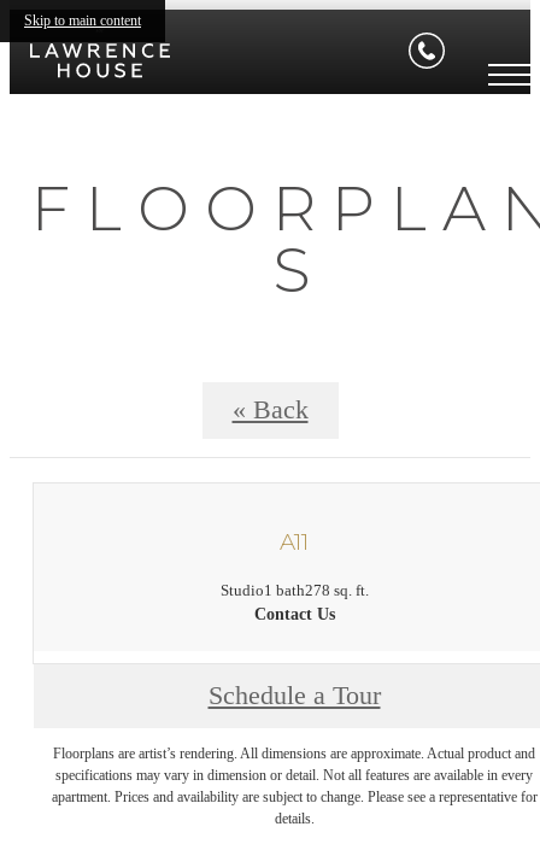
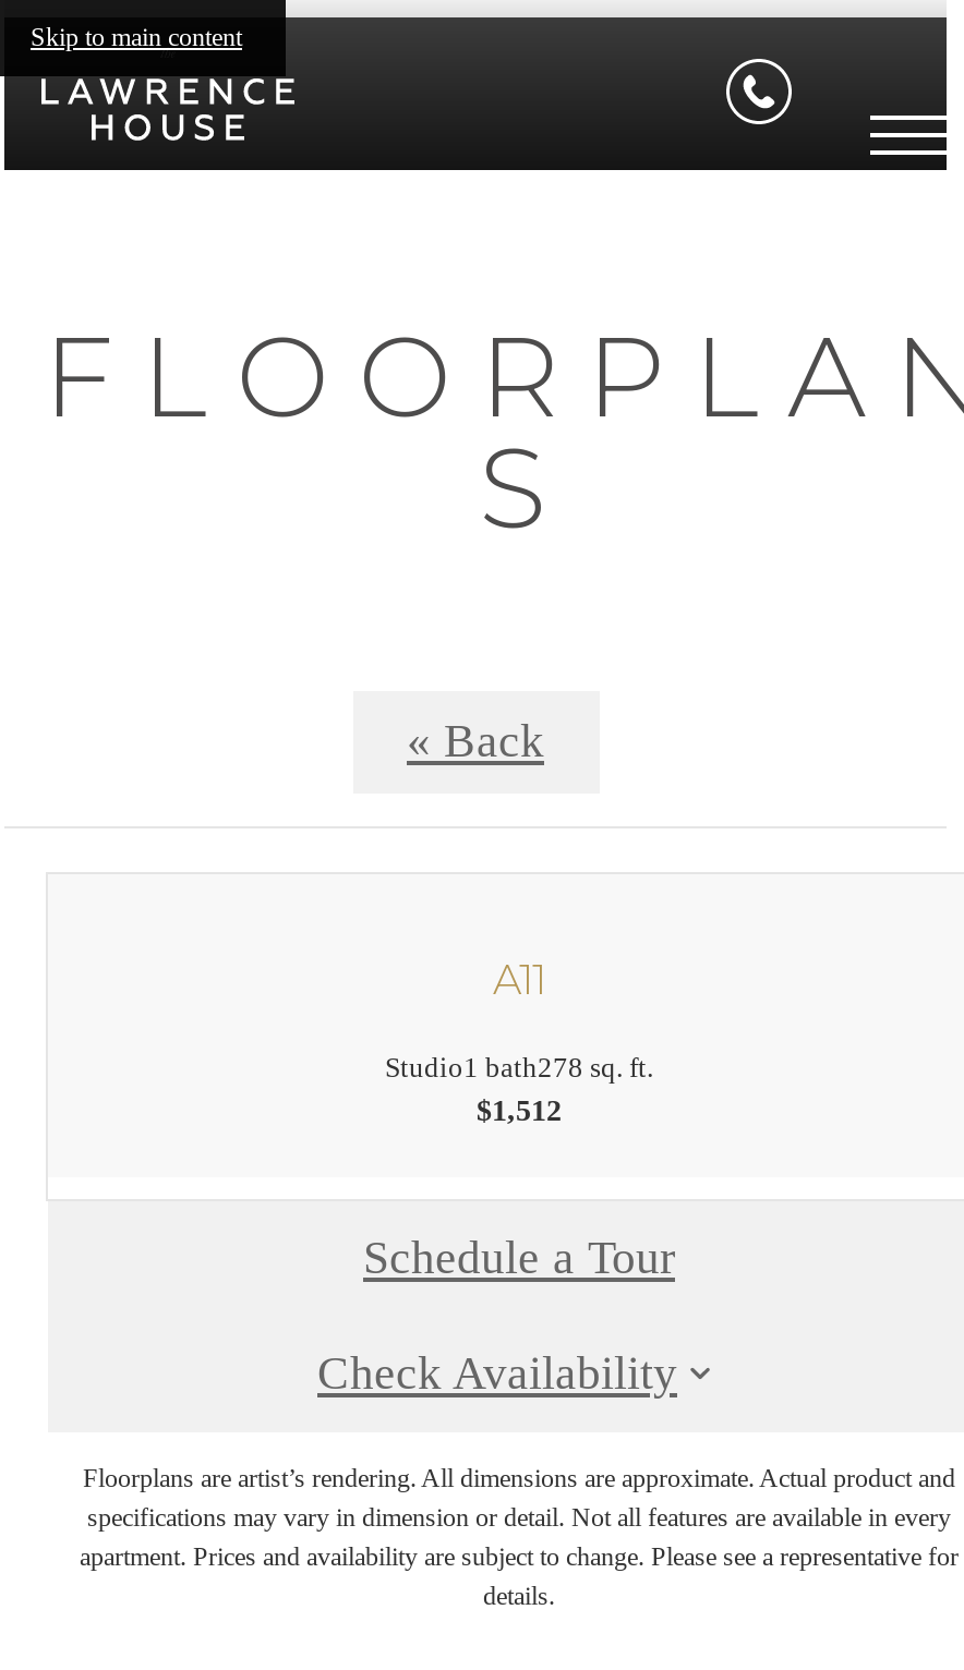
[254,605,334,623] Contact Us -> [477,1094,562,1126] $1,512
none -> [317,1348,677,1401] Check Availability

